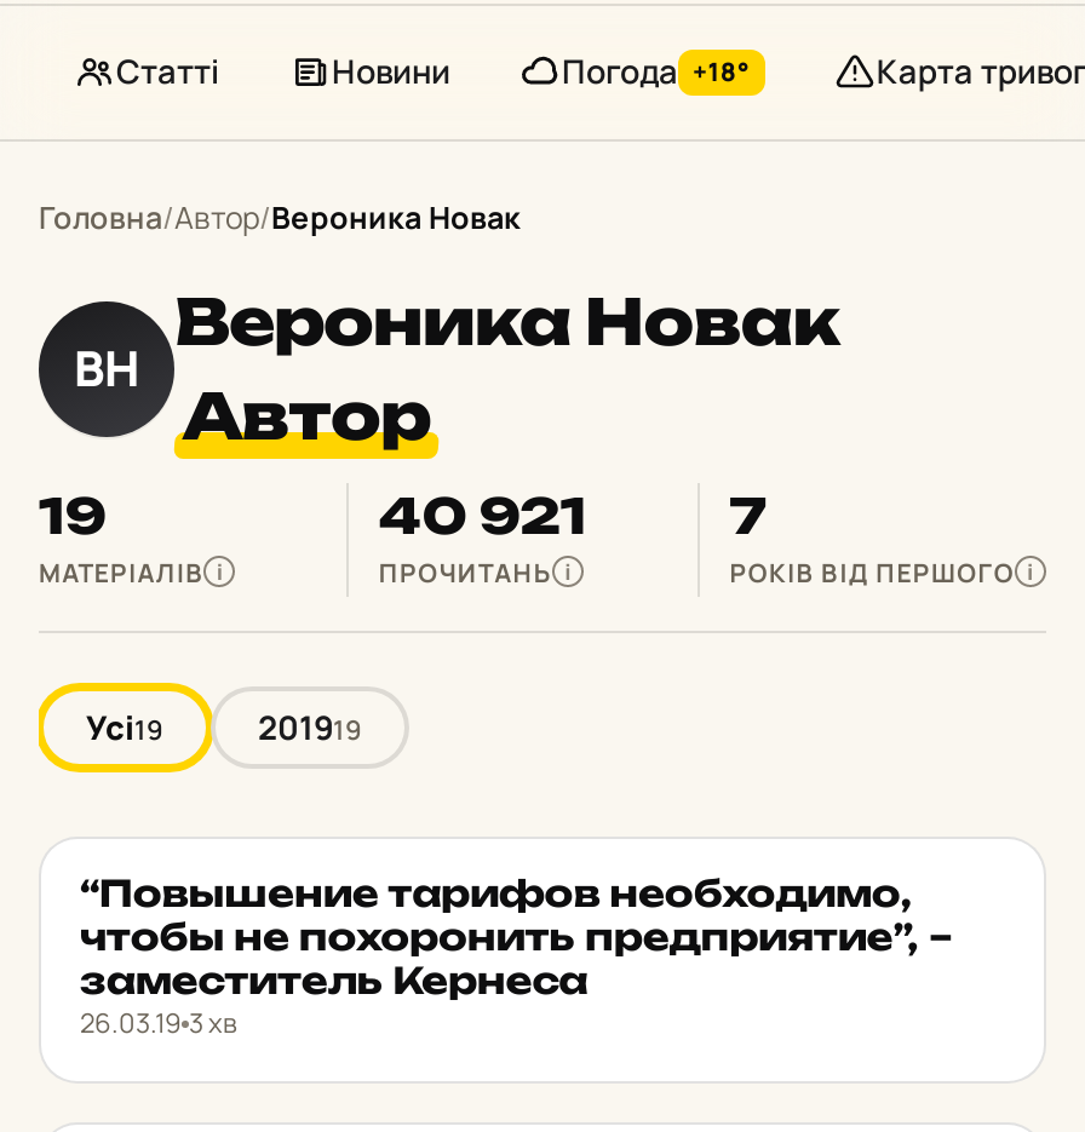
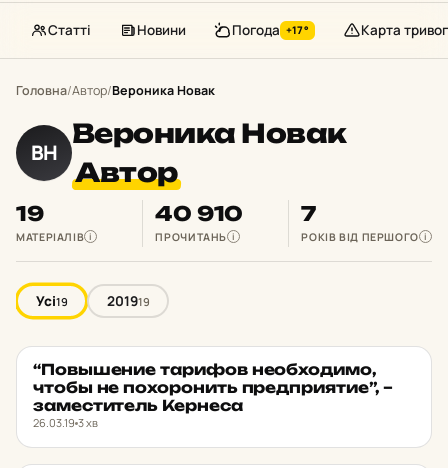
[562,50,750,93] Погода +18° -> [232,21,309,39] Погода +17°
[379,485,587,546] 40 921 -> [155,201,243,226] 40 910

